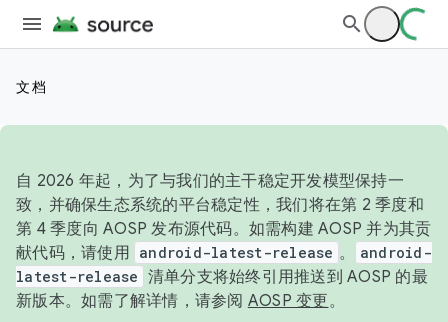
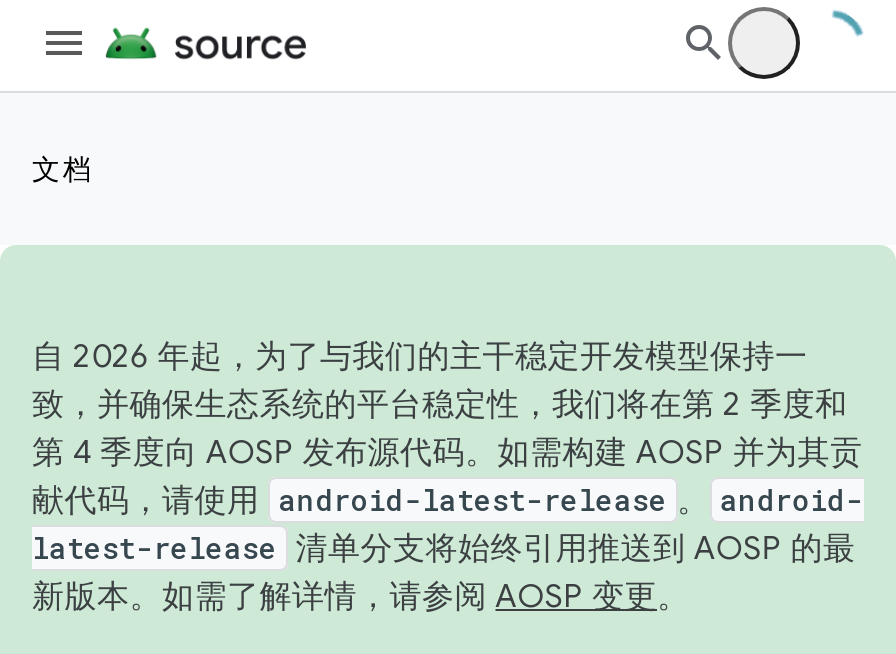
[399,6,431,42] [image] -> [798,9,864,77] [image]

